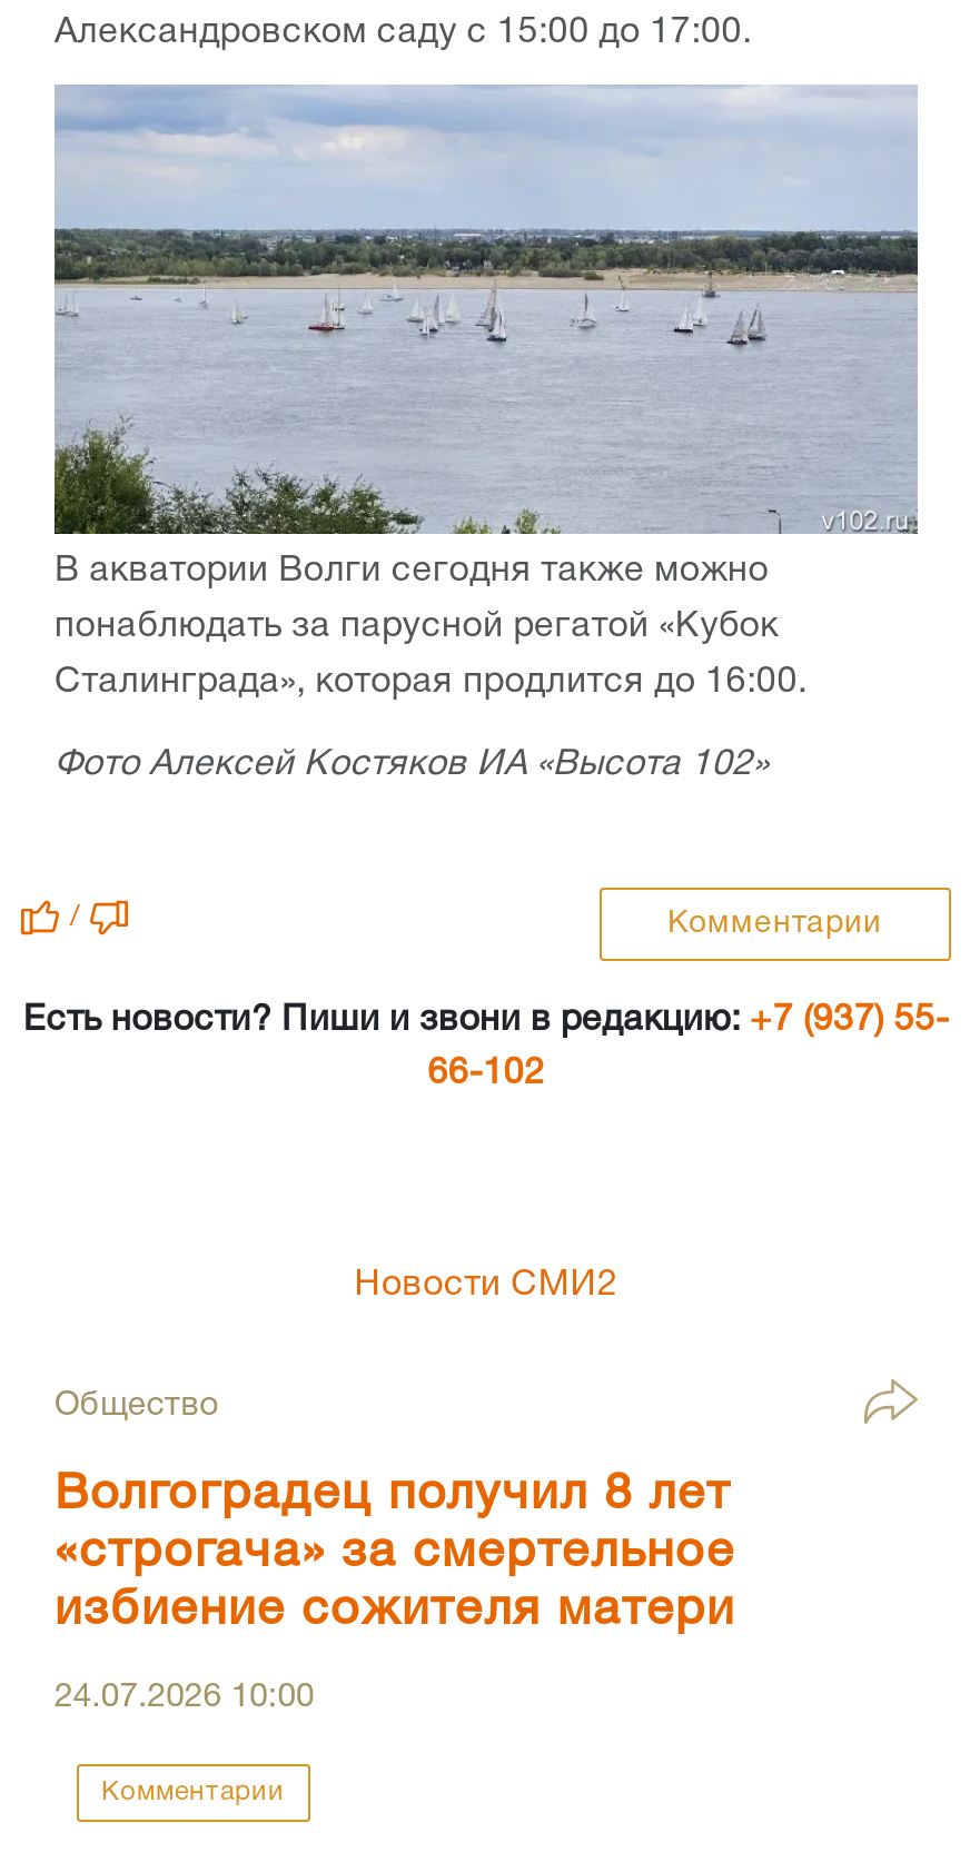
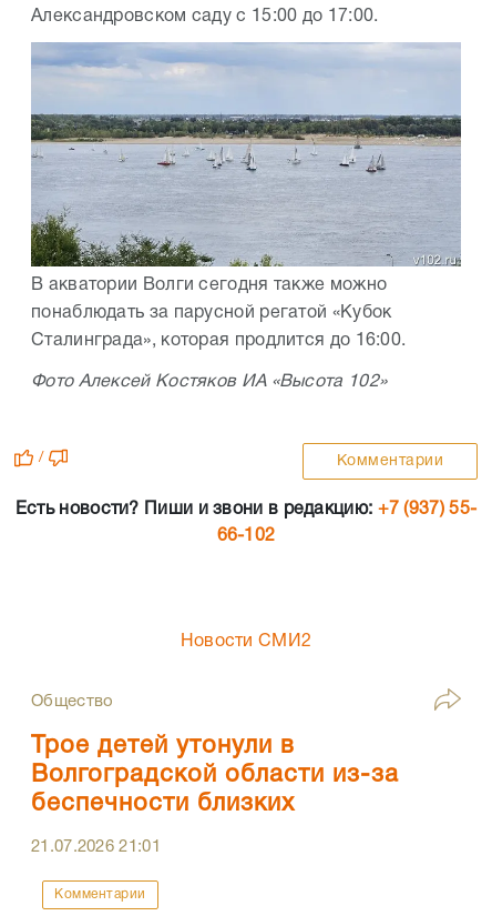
[55,1473,735,1634] Волгоградец получил 8 лет | «строгача» за смертельное | избиение сожителя матери -> [31,735,399,815] Трое детей утонули в | Волгоградской области из-за | беспечности близких
[55,1682,314,1714] 24.07.2026 10:00 -> [31,840,160,855] 21.07.2026 21:01

